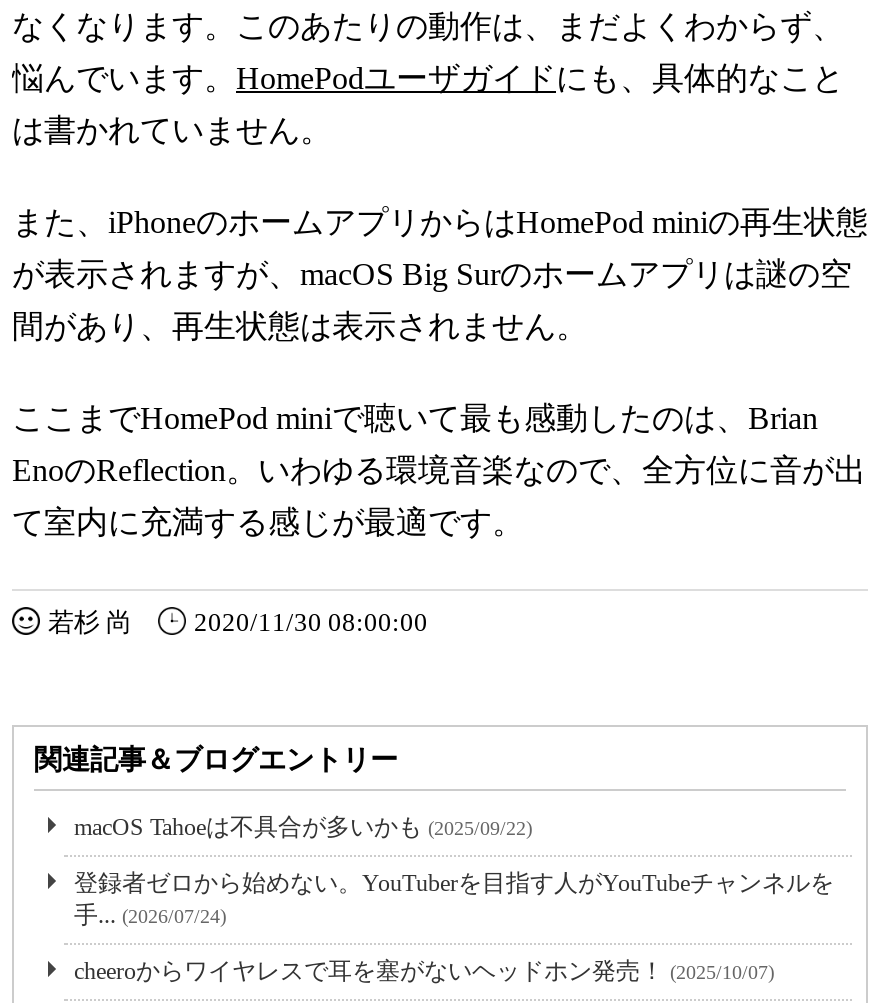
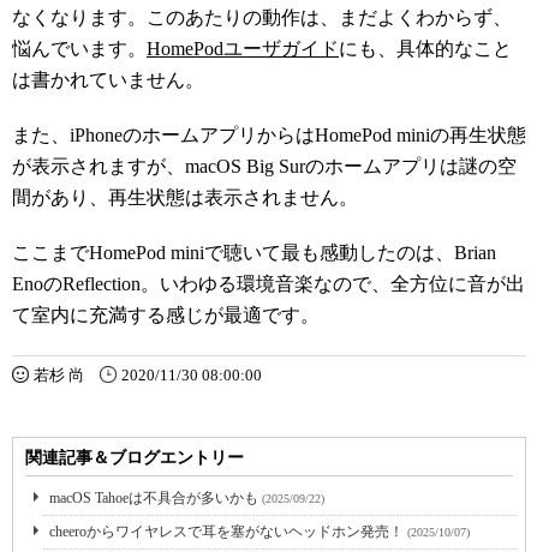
[74,869,834,929] 登録者ゼロから始めない。YouTuberを目指す人がYouTubeチャンネルを | 手... (2026/07/24) -> none

